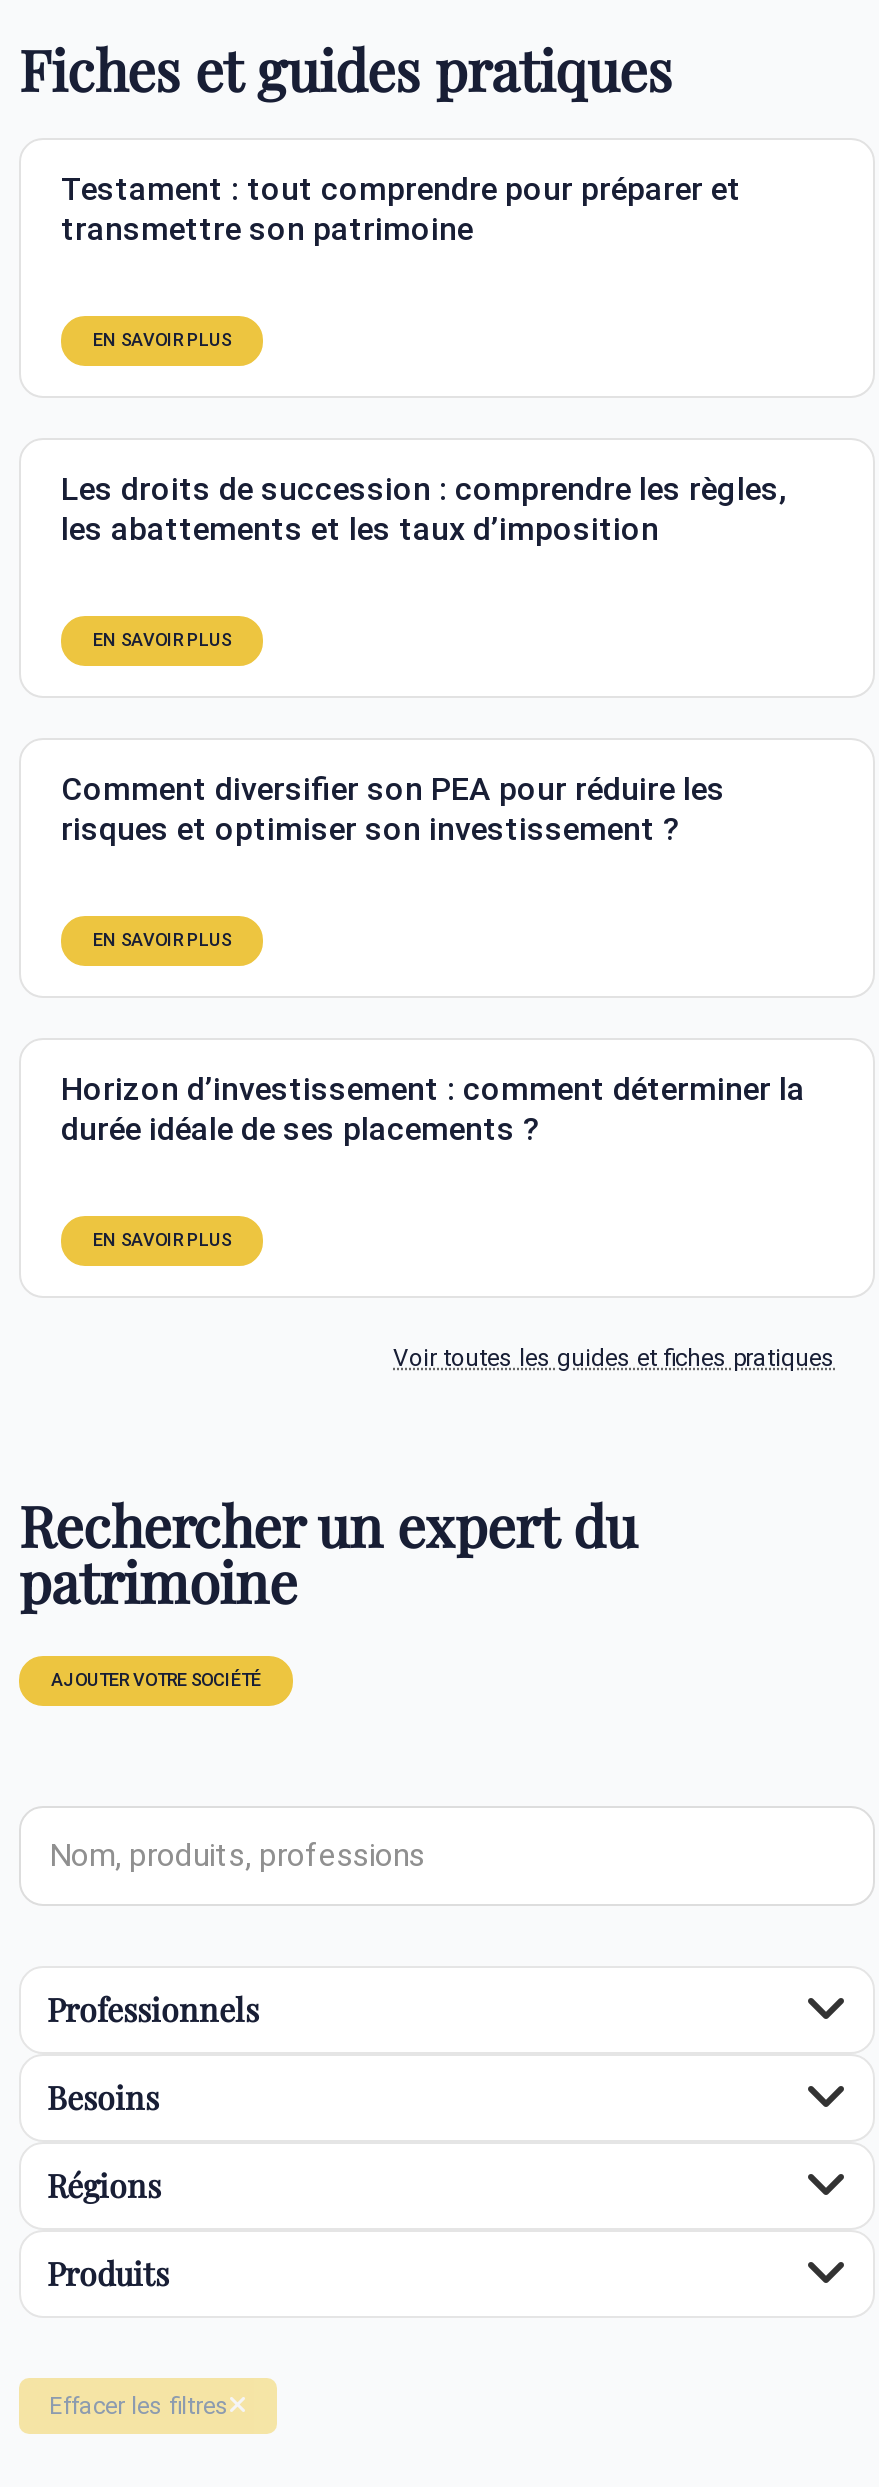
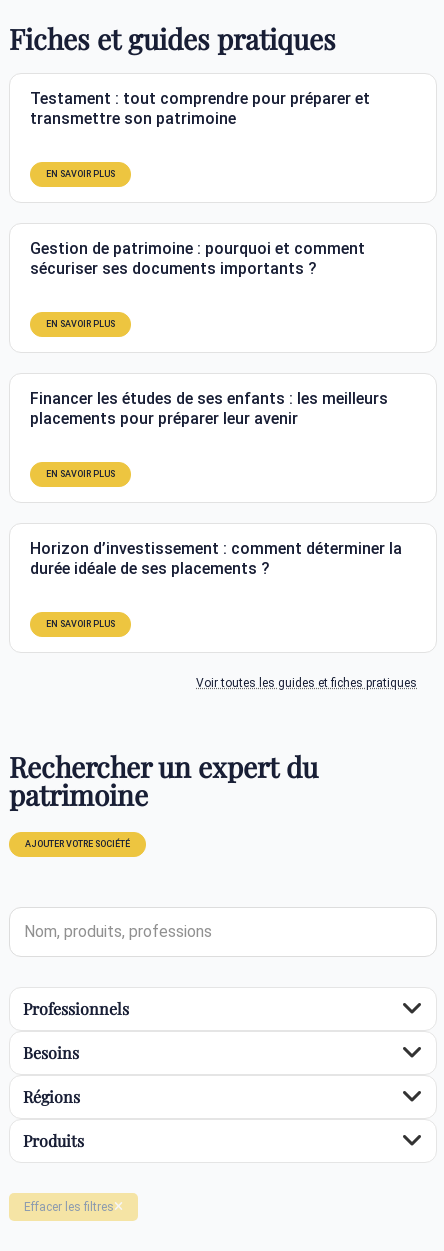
[61,469,787,547] Les droits de succession : comprendre les règles, | les abattements et les taux d’imposition -> [30,239,365,278] Gestion de patrimoine : pourquoi et comment | sécuriser ses documents importants ?
[61,769,725,847] Comment diversifier son PEA pour réduire les | risques et optimiser son investissement ? -> [30,389,388,428] Financer les études de ses enfants : les meilleurs | placements pour préparer leur avenir

